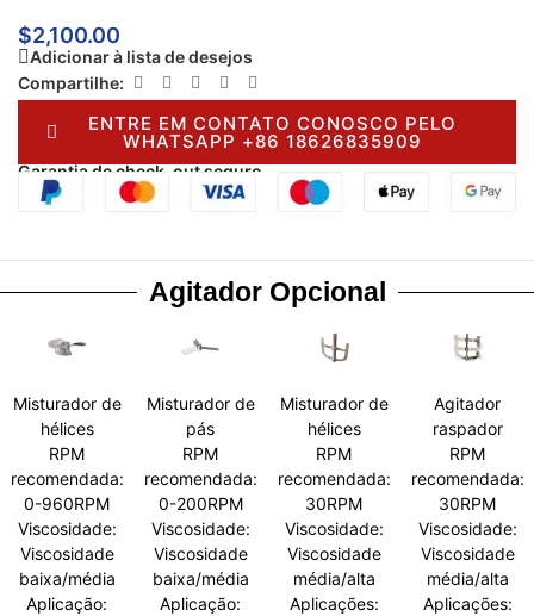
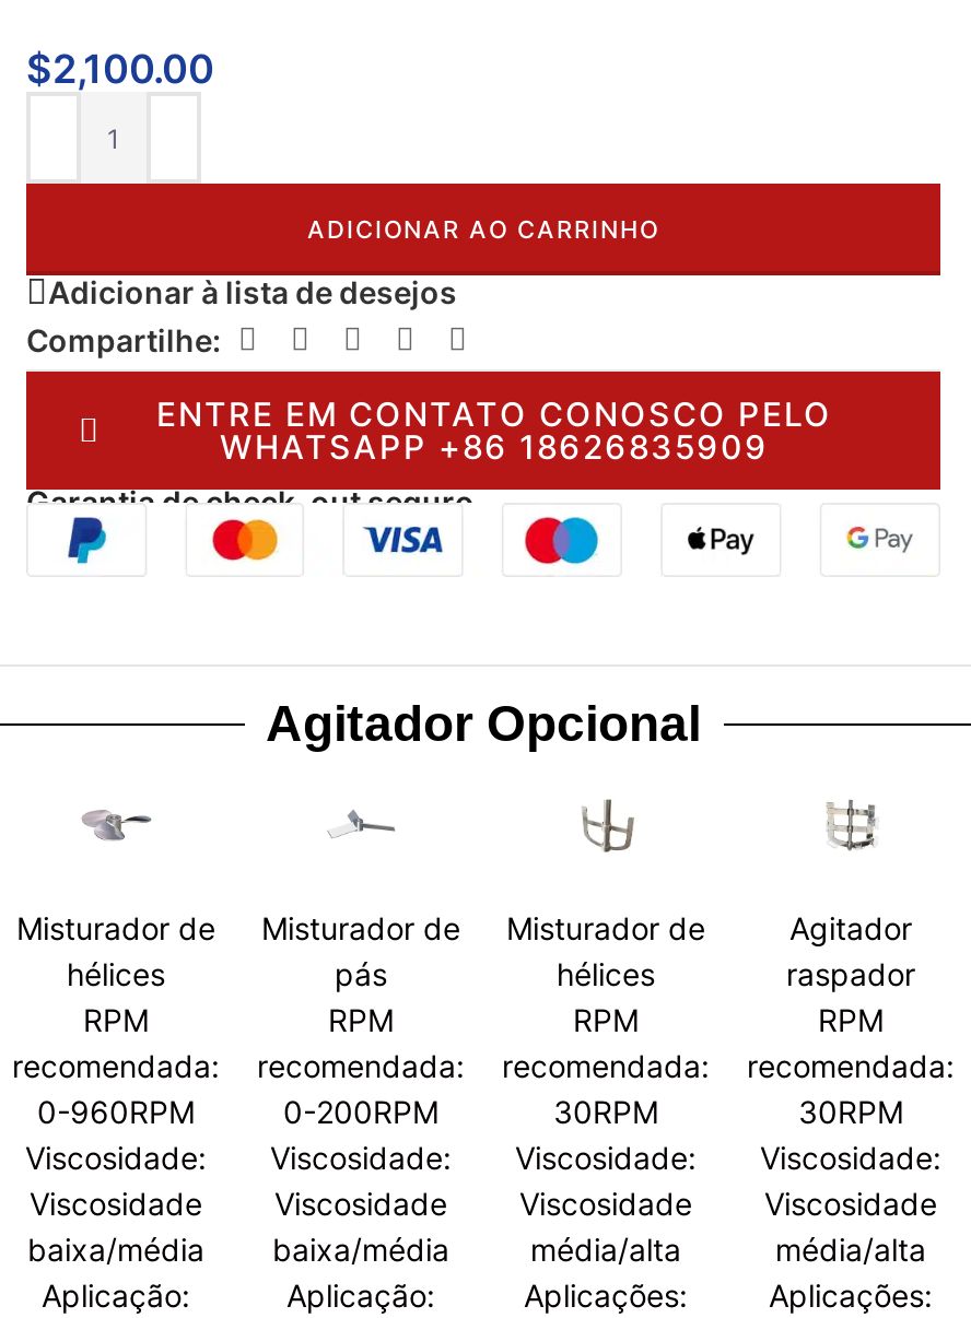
none -> [307,214,659,244] ADICIONAR AO CARRINHO

